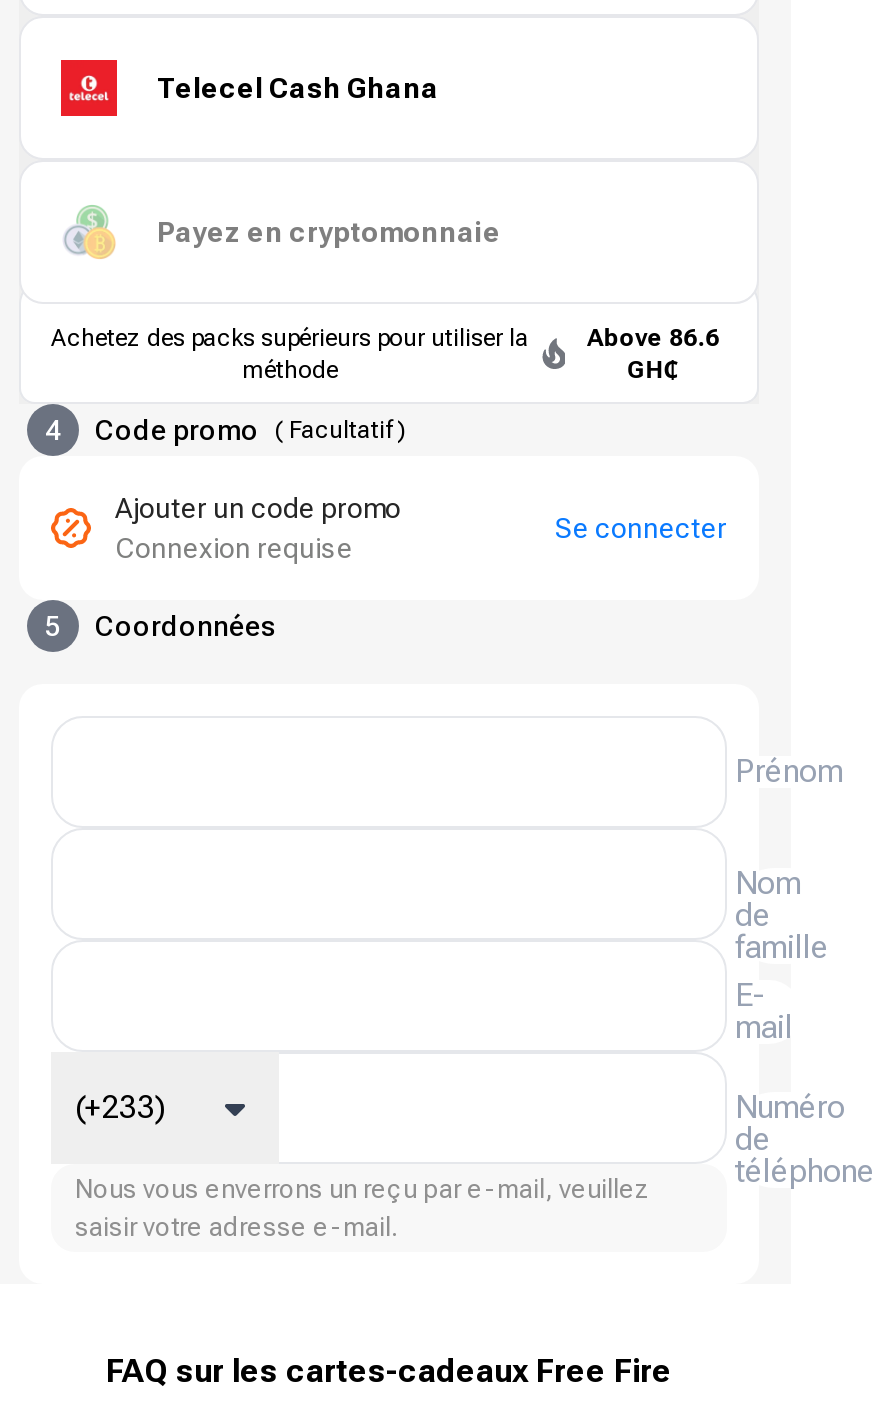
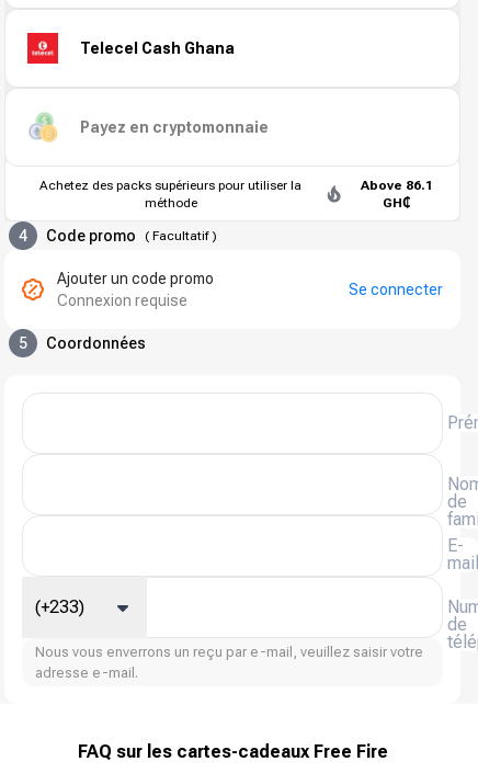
[587,324,719,352] Above 86.6 -> [360,178,433,193] Above 86.1

